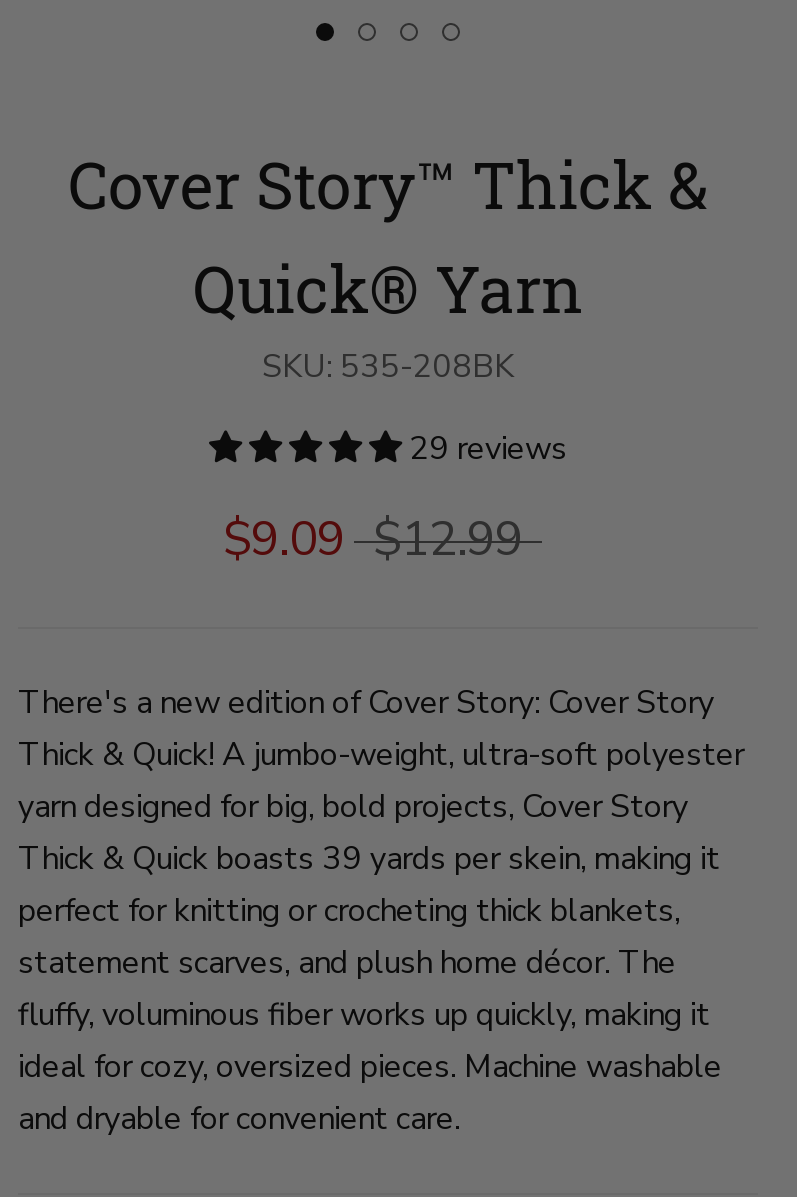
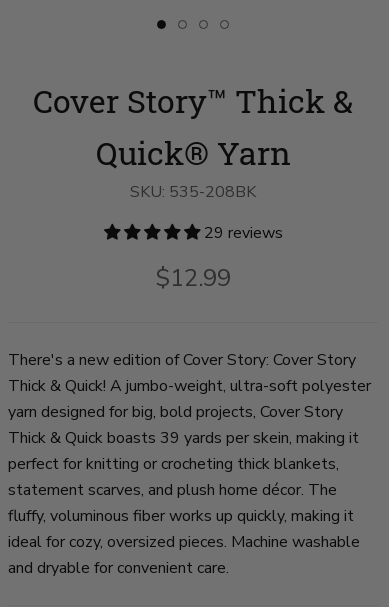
[223,507,523,571] $9.09 $12.99 -> [155,262,230,294] $12.99

